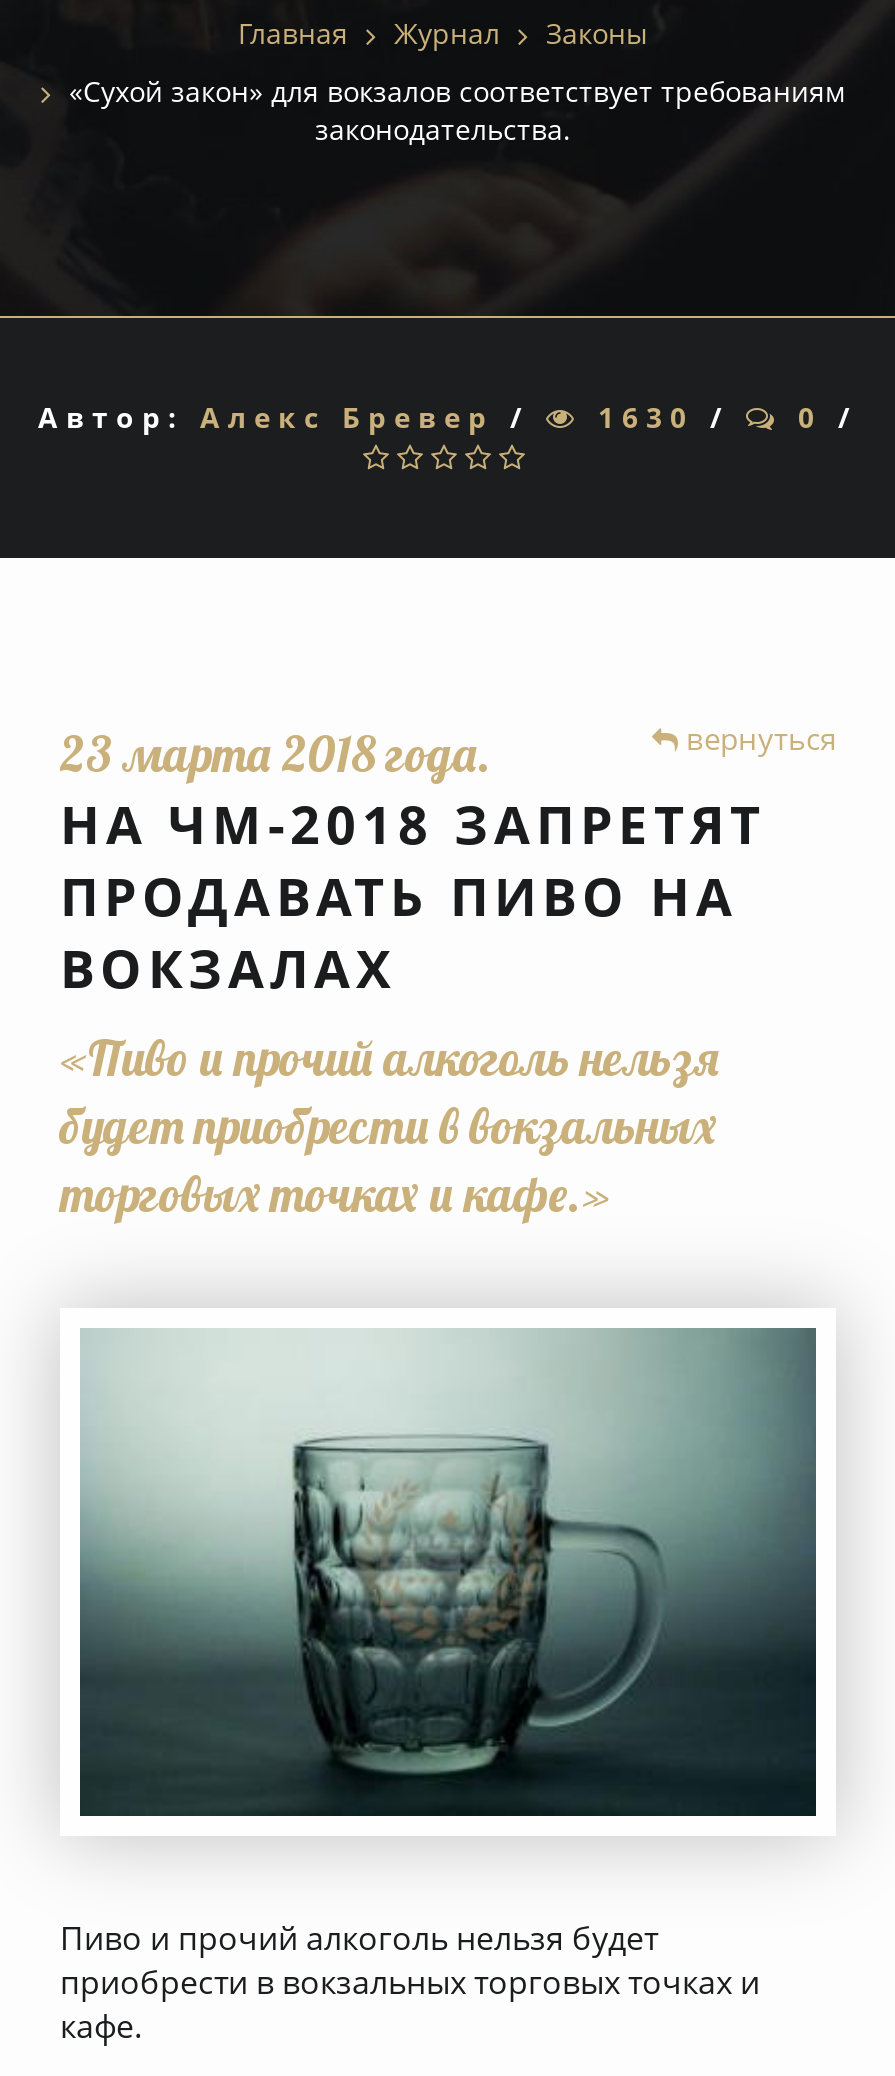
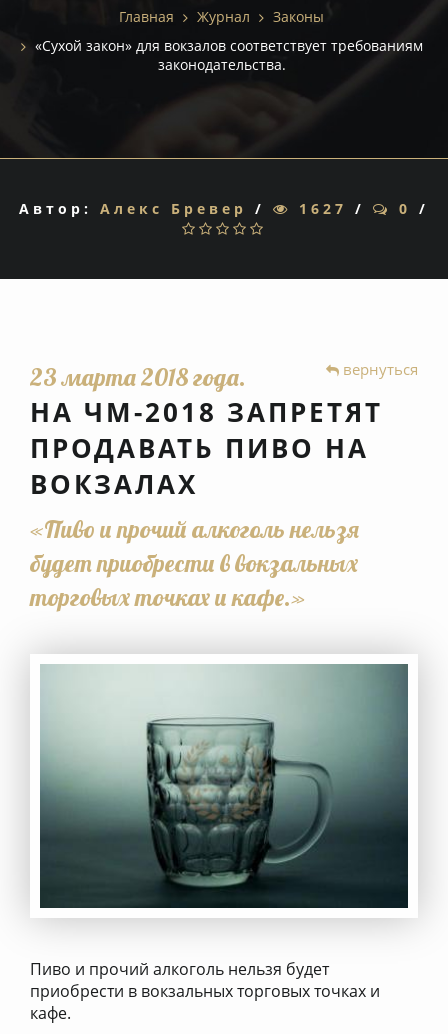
[38,398,858,436] Автор: Алекс Бревер / 1630 / 0 / -> [19,199,429,218] Автор: Алекс Бревер / 1627 / 0 /

